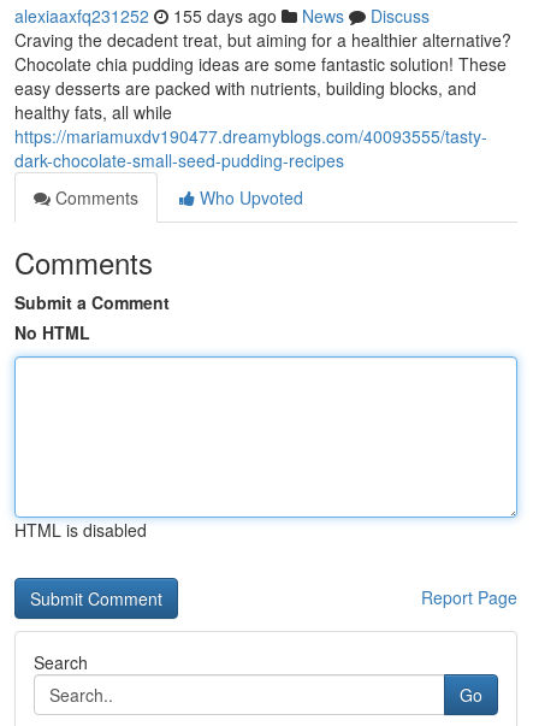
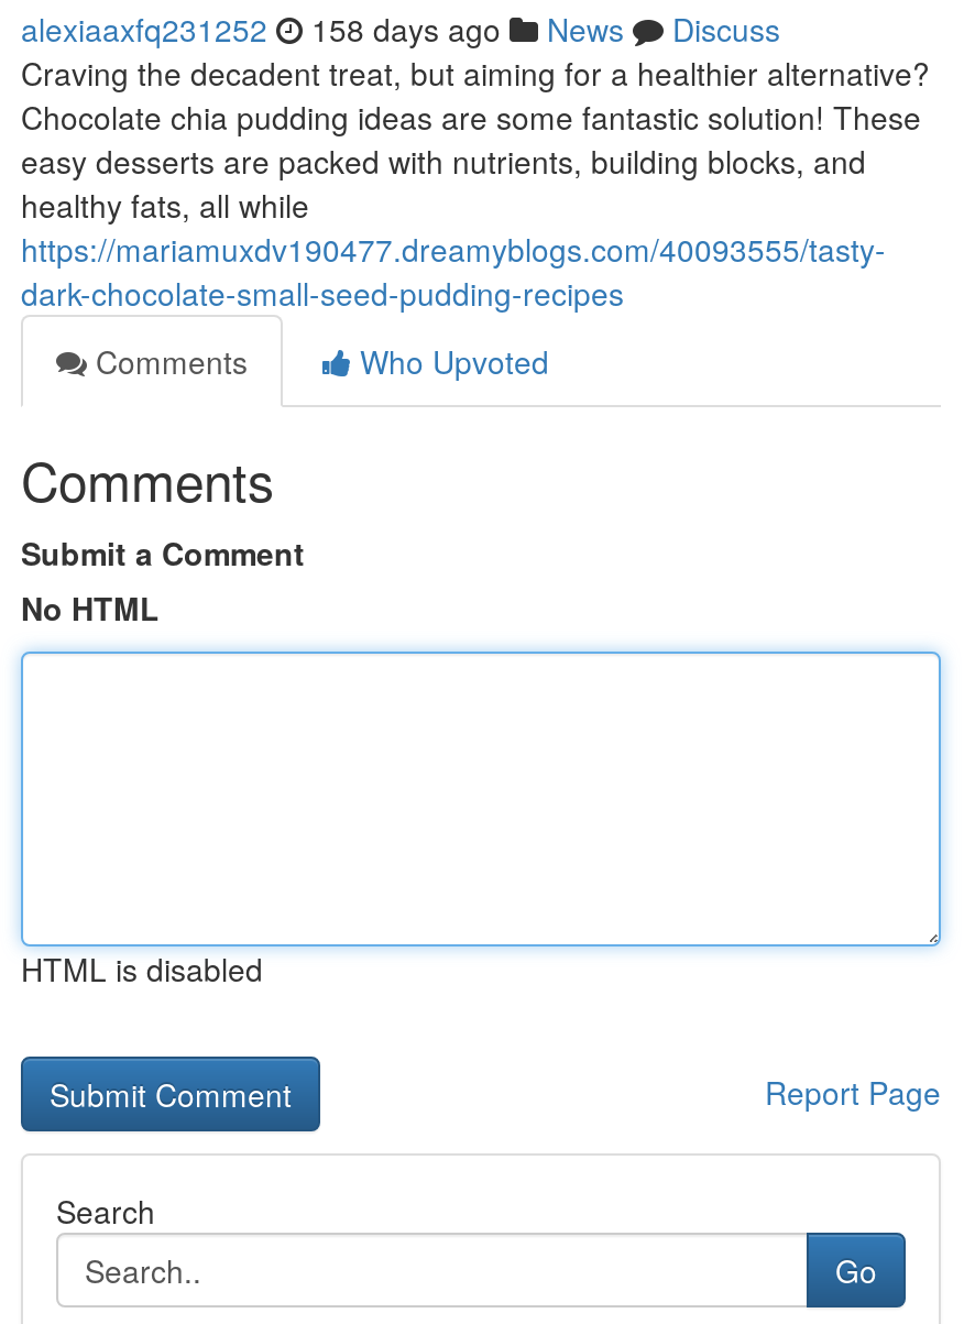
[14,4,430,28] alexiaaxfq231252 155 days ago News Discuss -> [21,7,780,51] alexiaaxfq231252 158 days ago News Discuss

